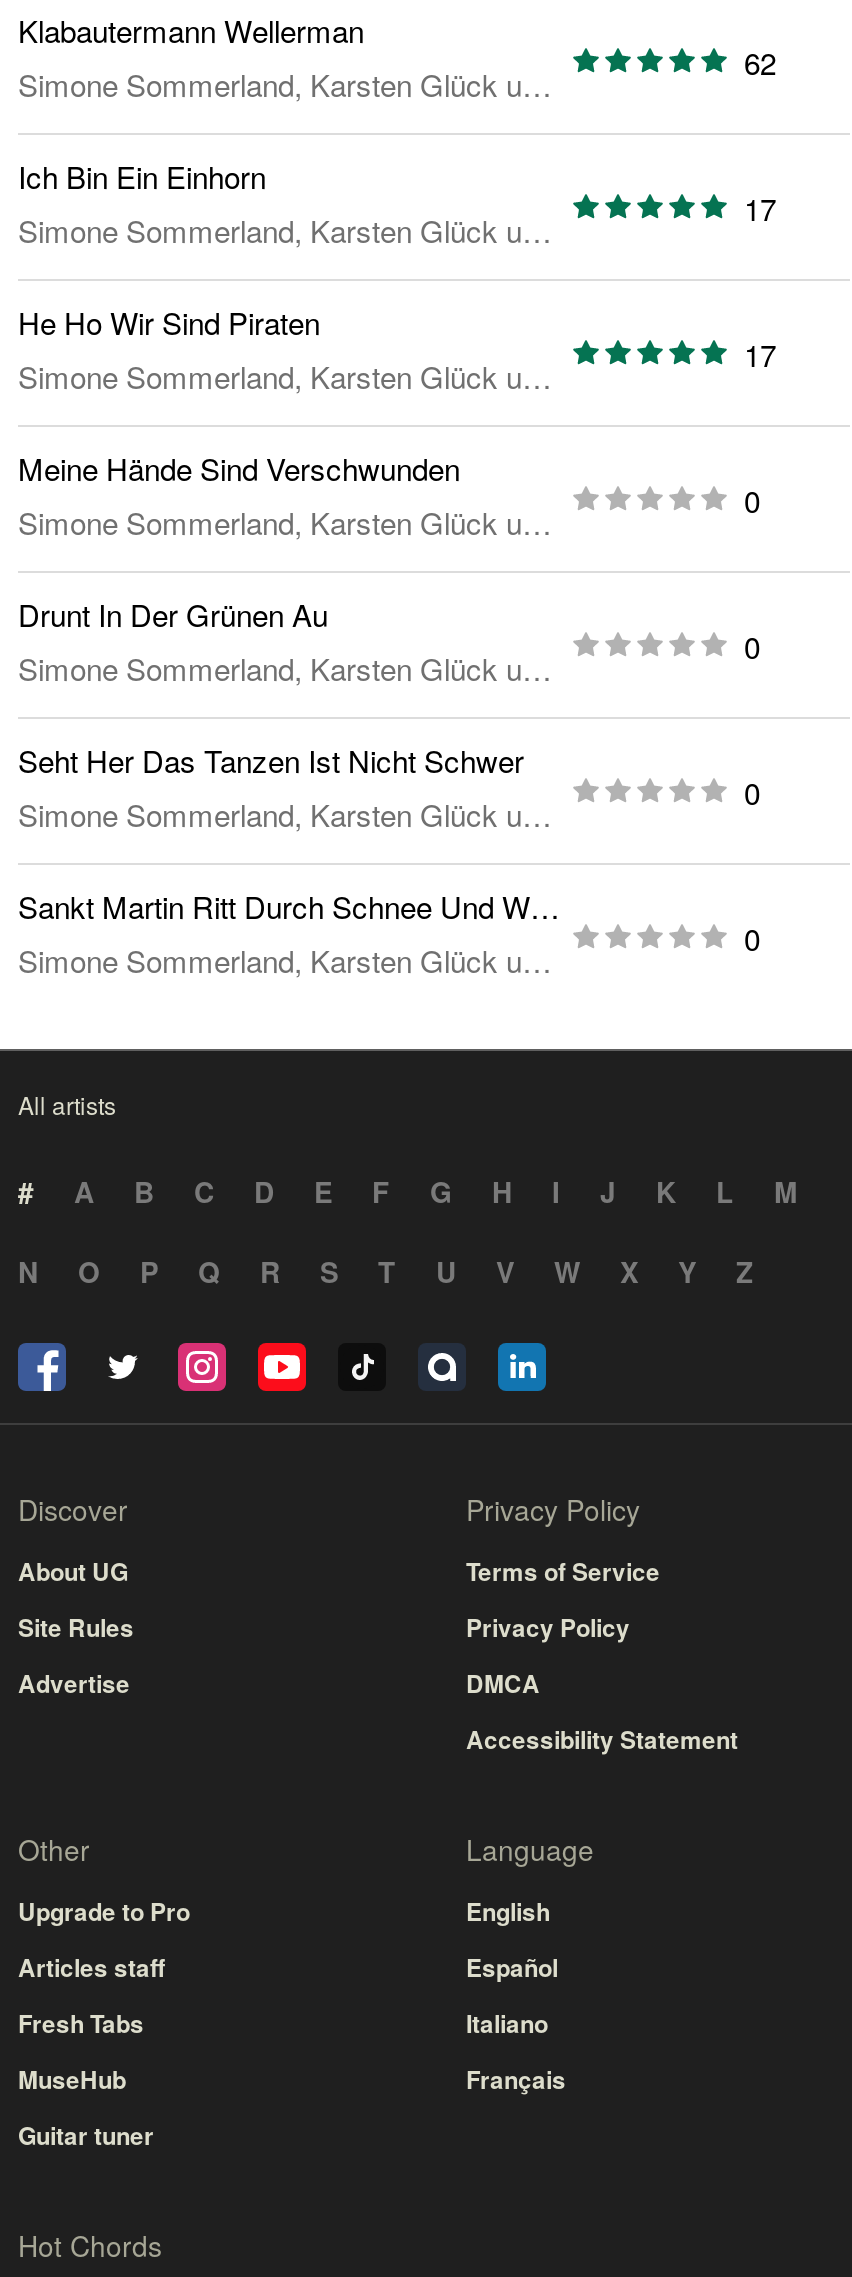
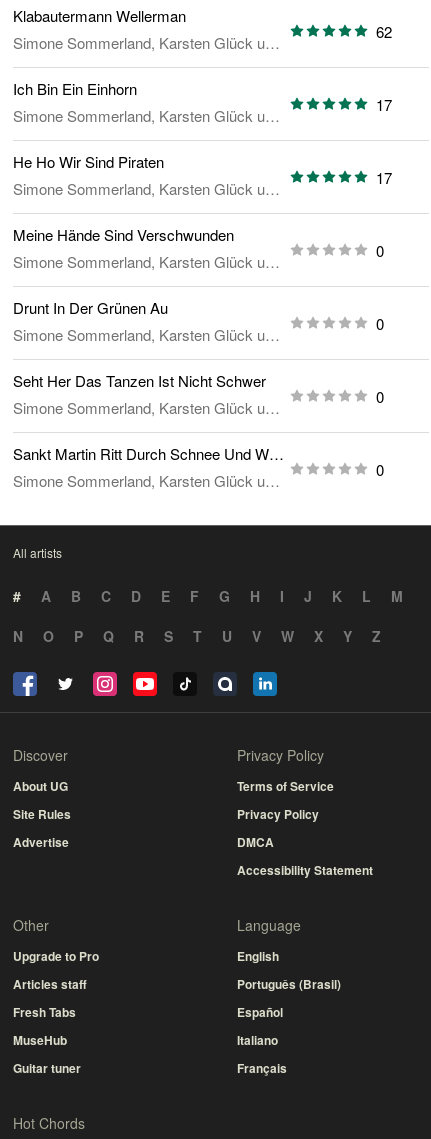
moved [466,1949,566,2097] -> [237,1003,287,1077]: Español | Italiano | Français
none -> [237,975,341,993] Português (Brasil)

